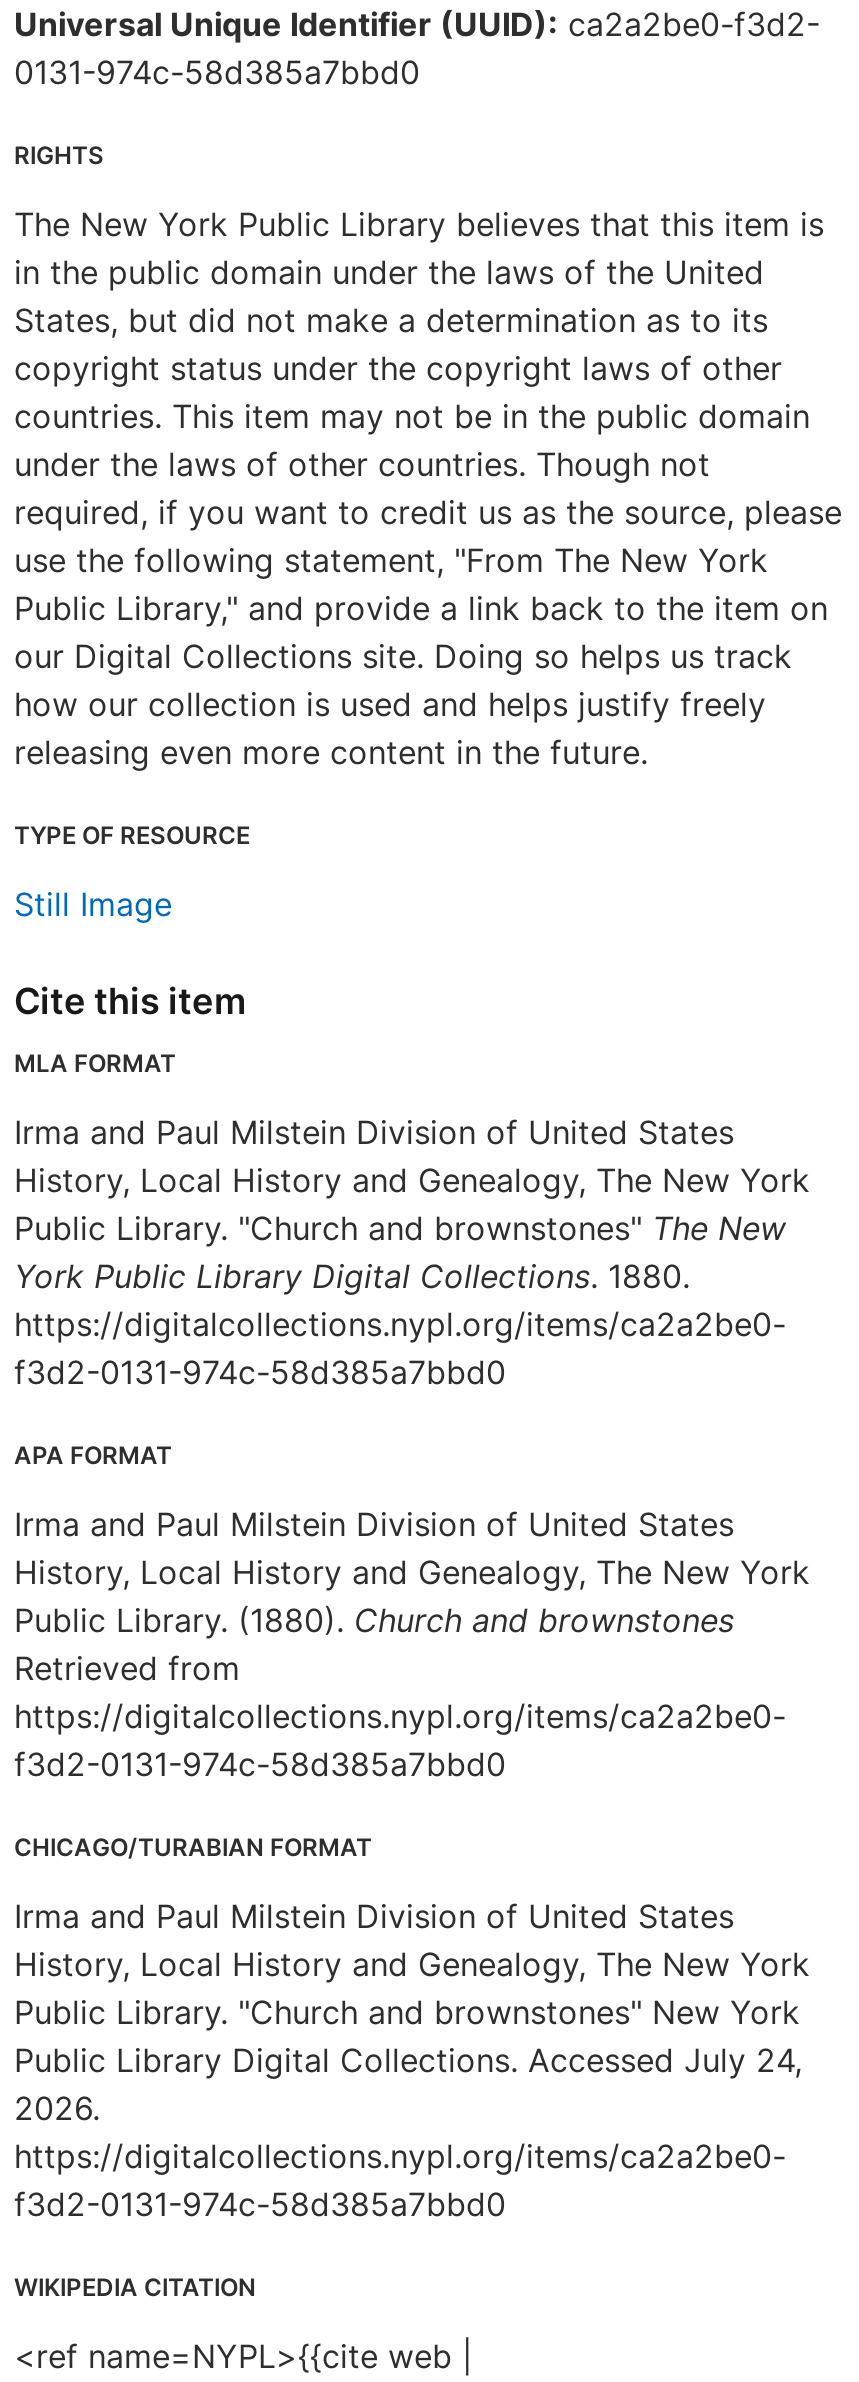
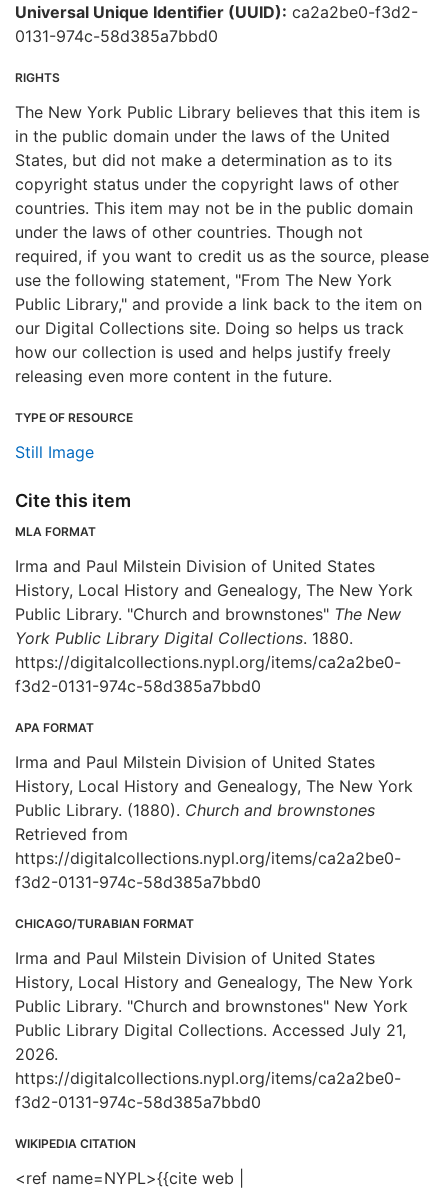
[14,2040,802,2080] Public Library Digital Collections. Accessed July 24, -> [15,1020,406,1040] Public Library Digital Collections. Accessed July 21,

